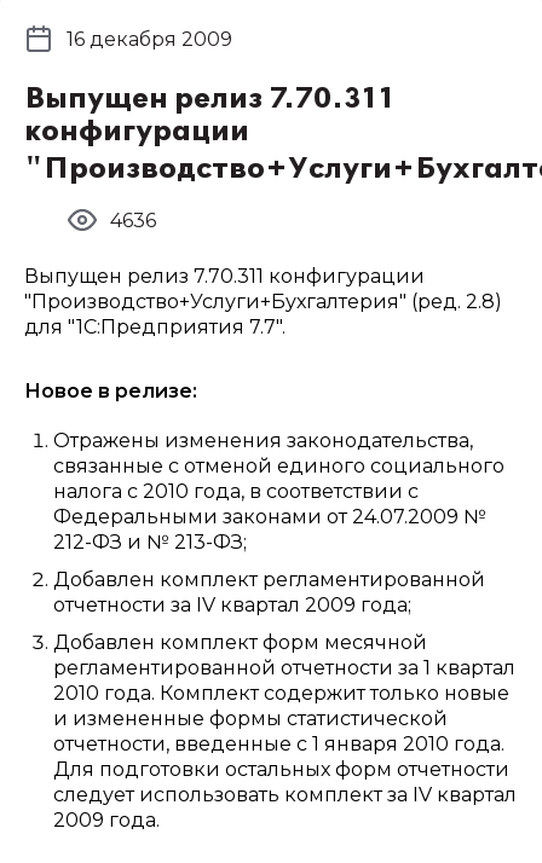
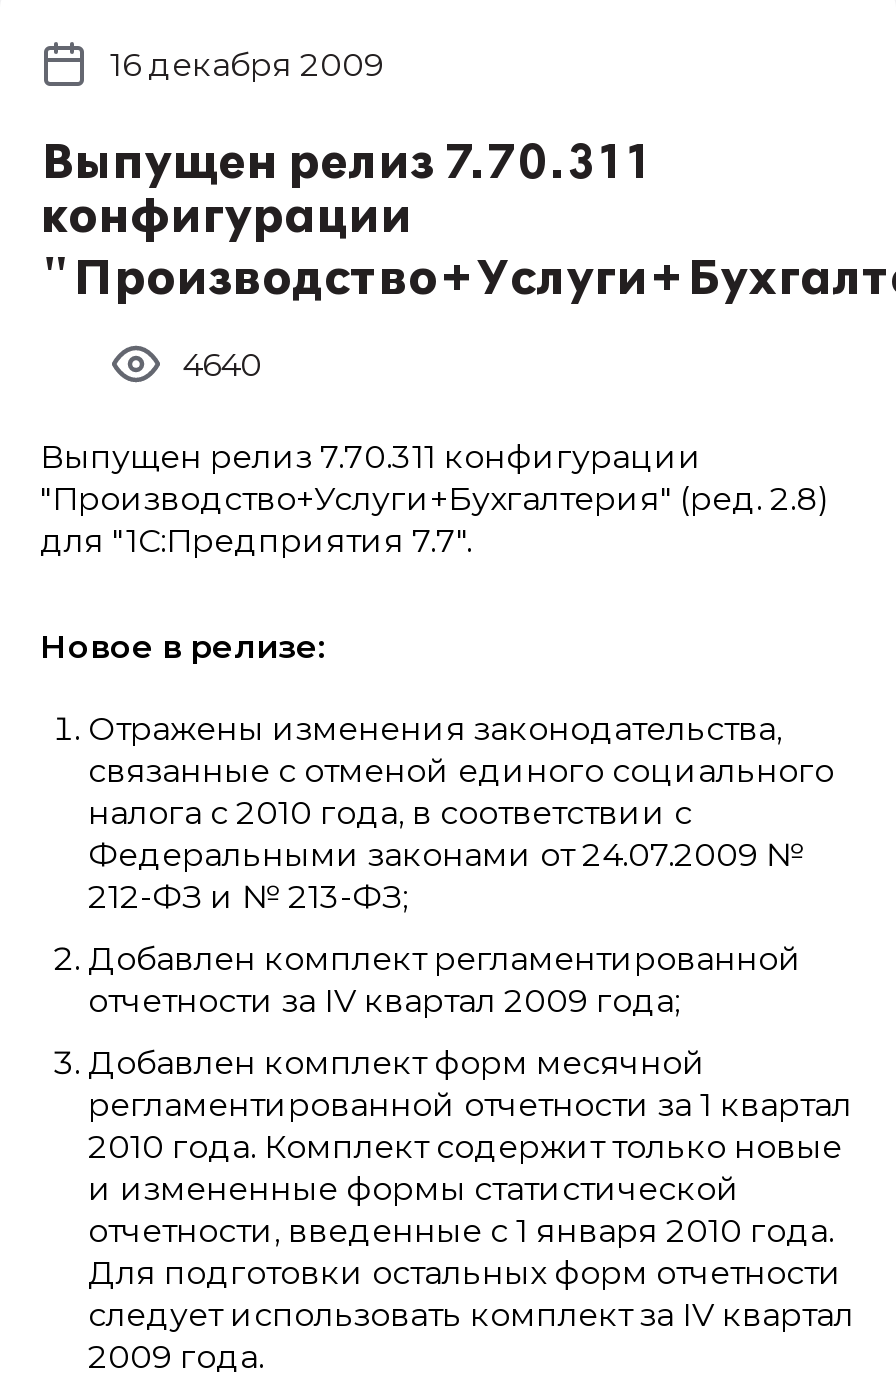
[110,208,156,231] 4636 -> [182,345,262,383] 4640

